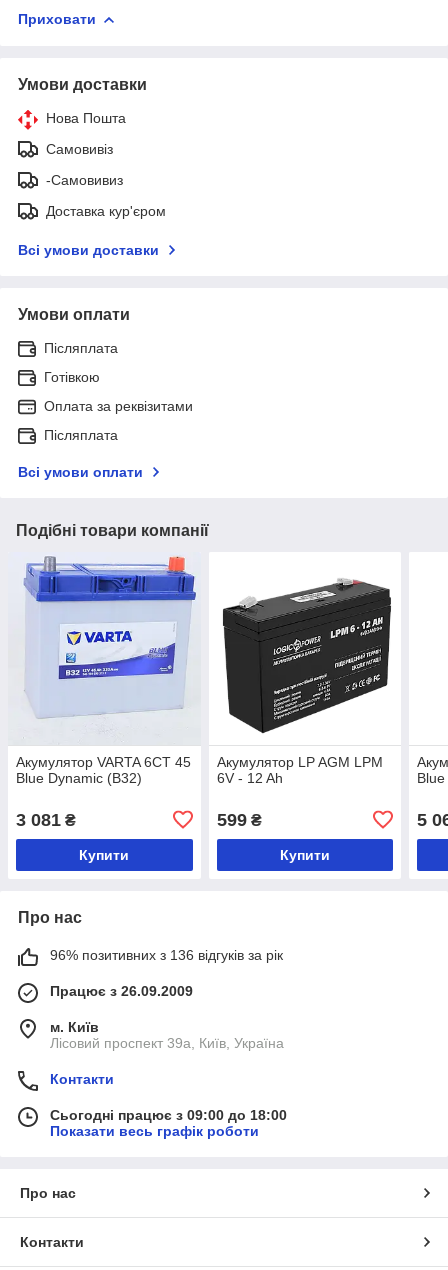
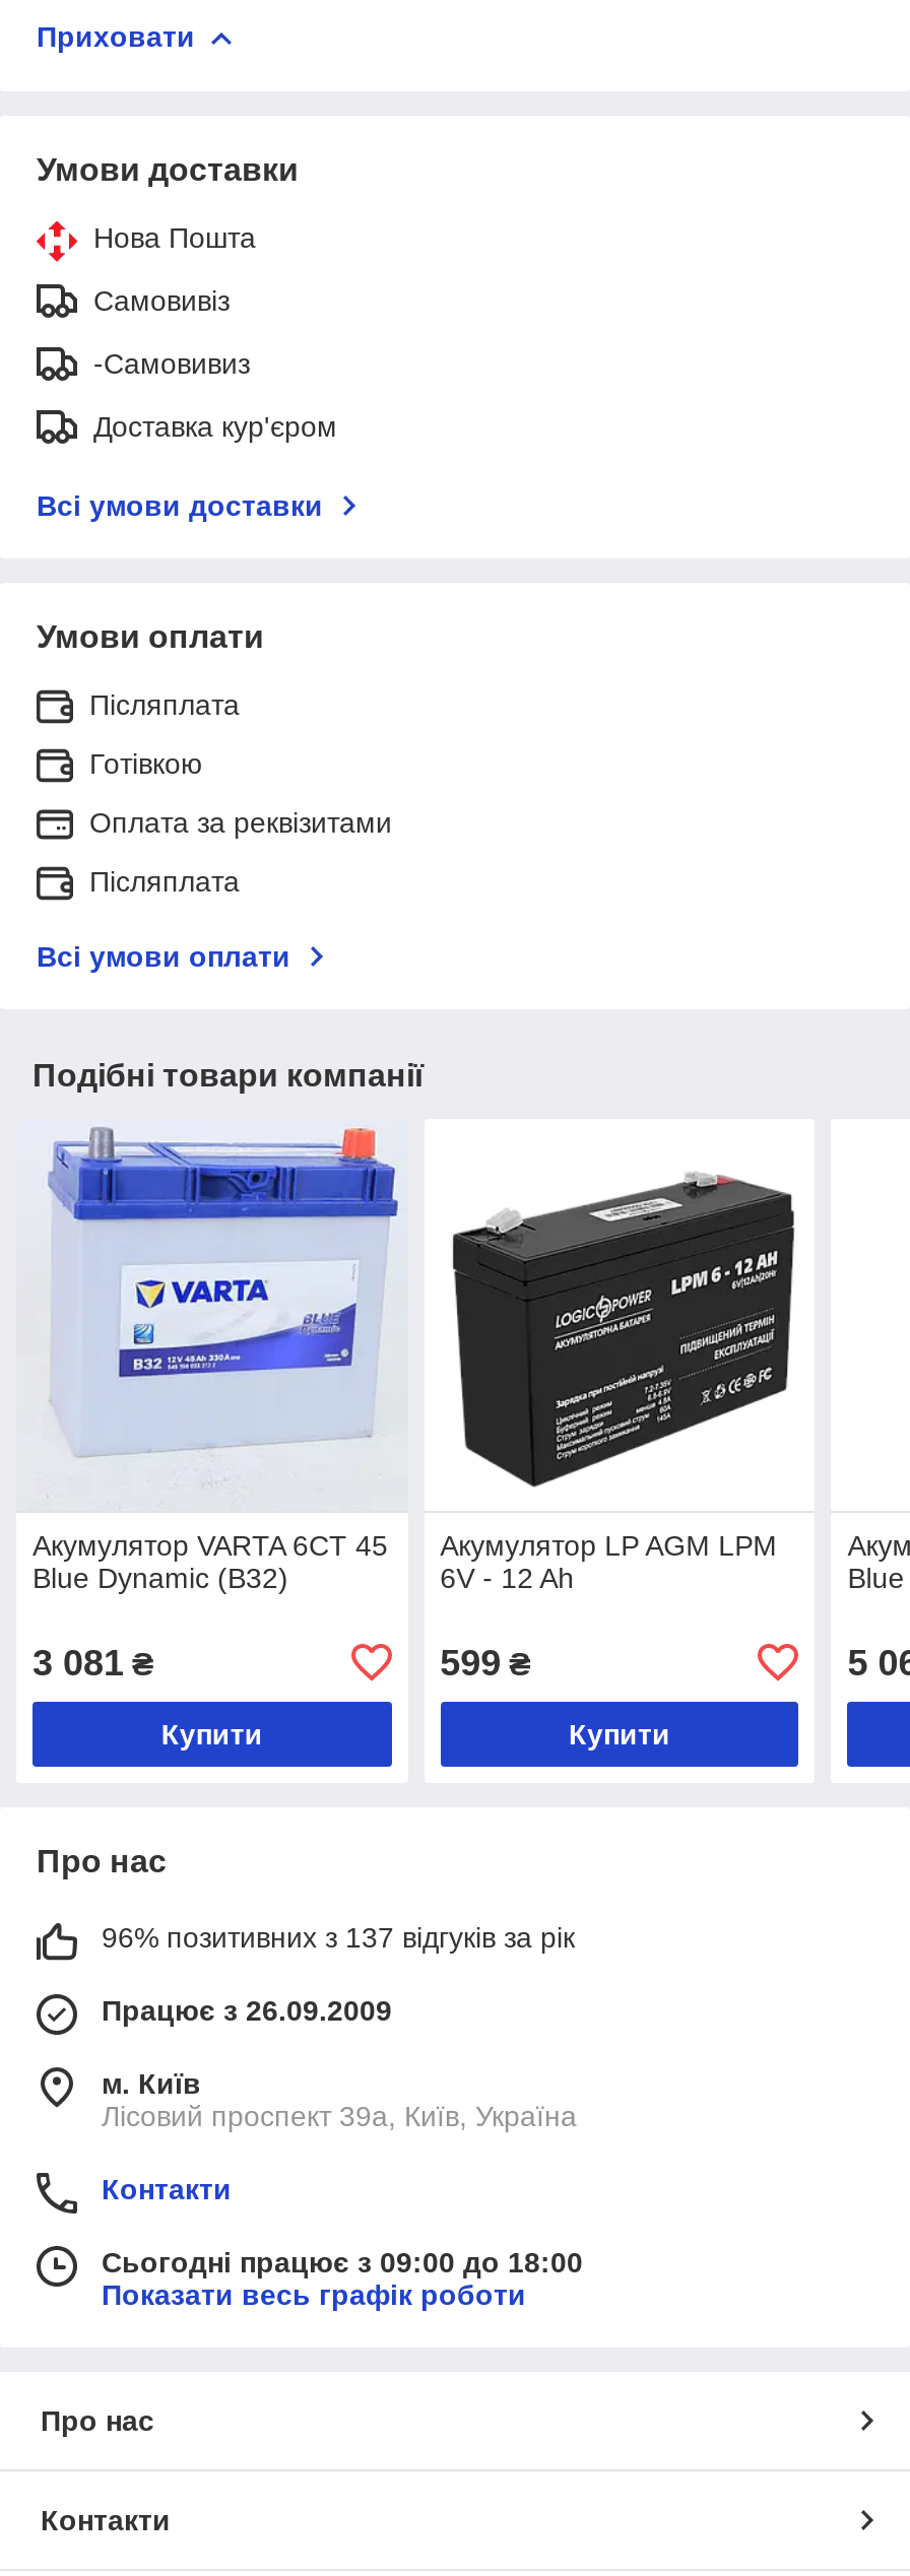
[50,947,283,963] 96% позитивних з 136 відгуків за рік -> [102,1920,575,1953] 96% позитивних з 137 відгуків за рік

